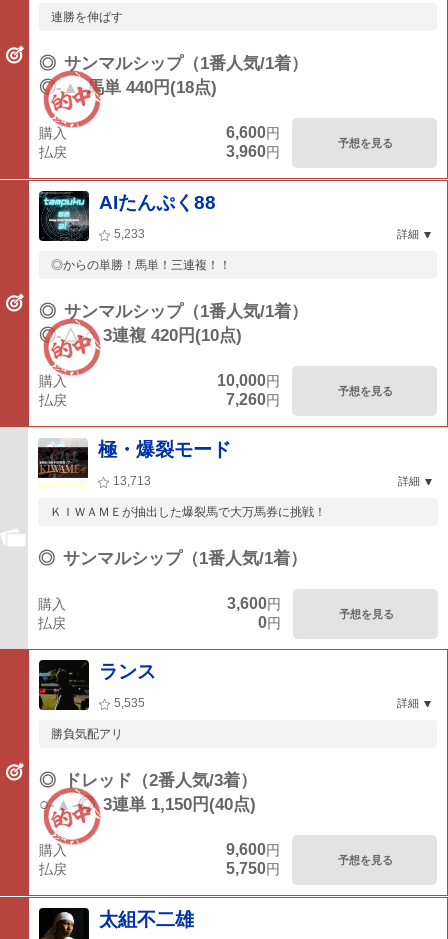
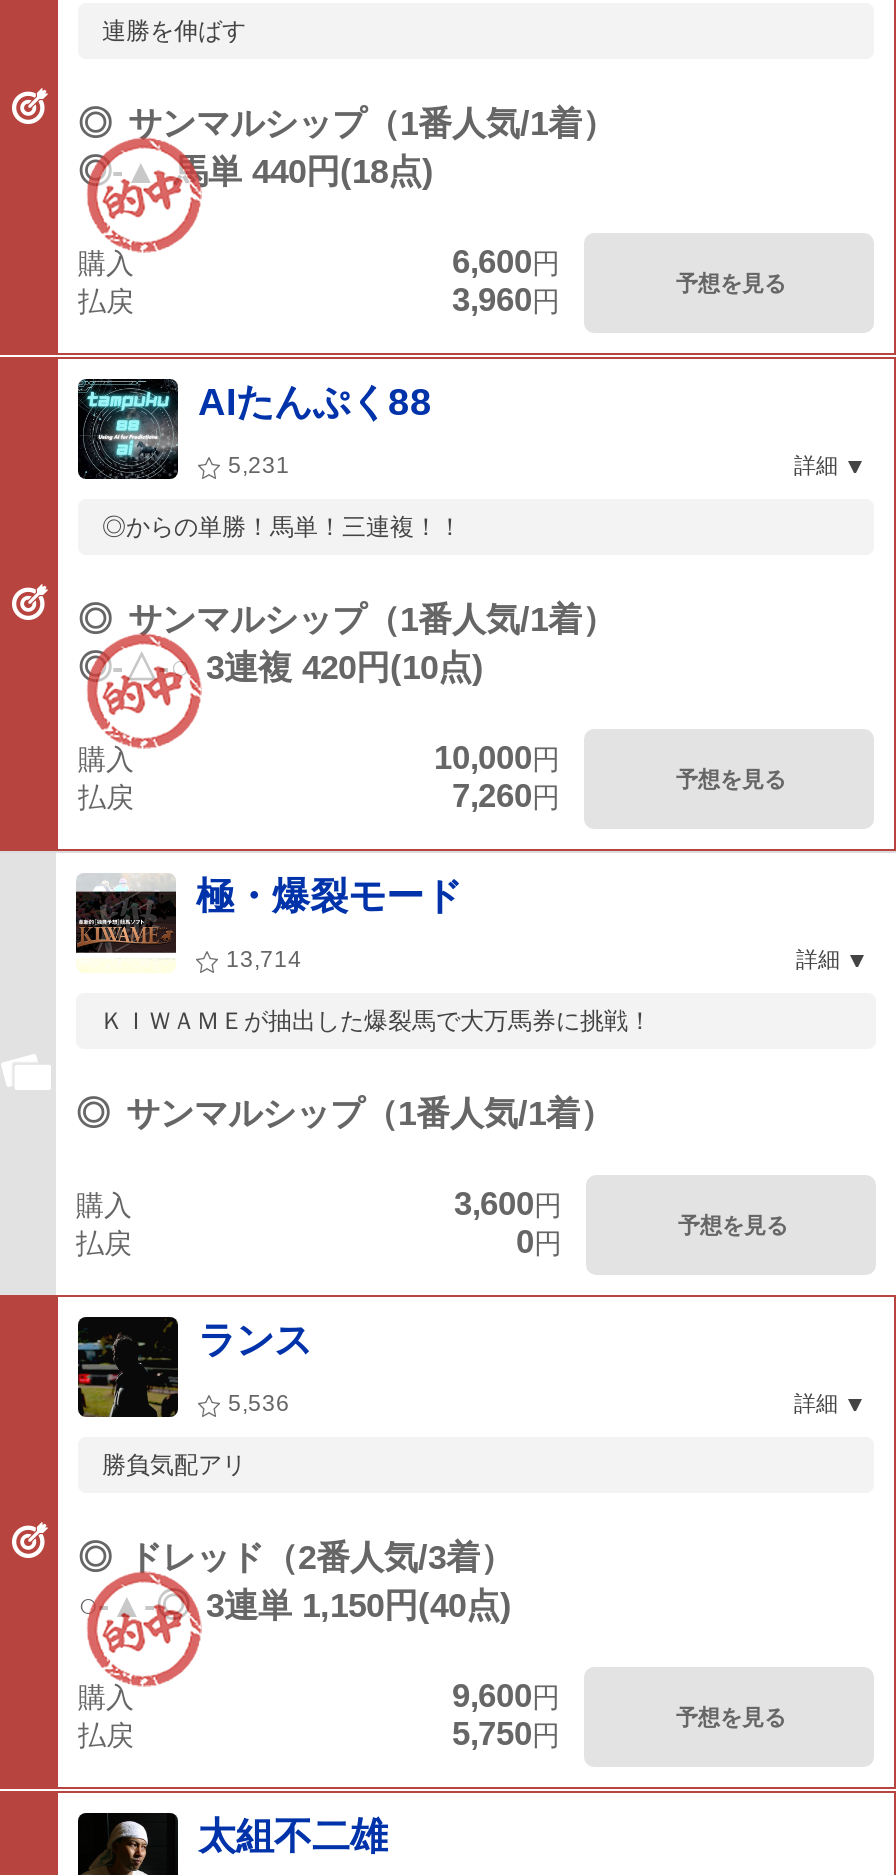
[114,228,145,240] 5,233 -> [228,453,290,477] 5,231
[113,475,151,487] 13,713 -> [226,947,302,971] 13,714
[114,697,145,709] 5,535 -> [228,1391,290,1415] 5,536

